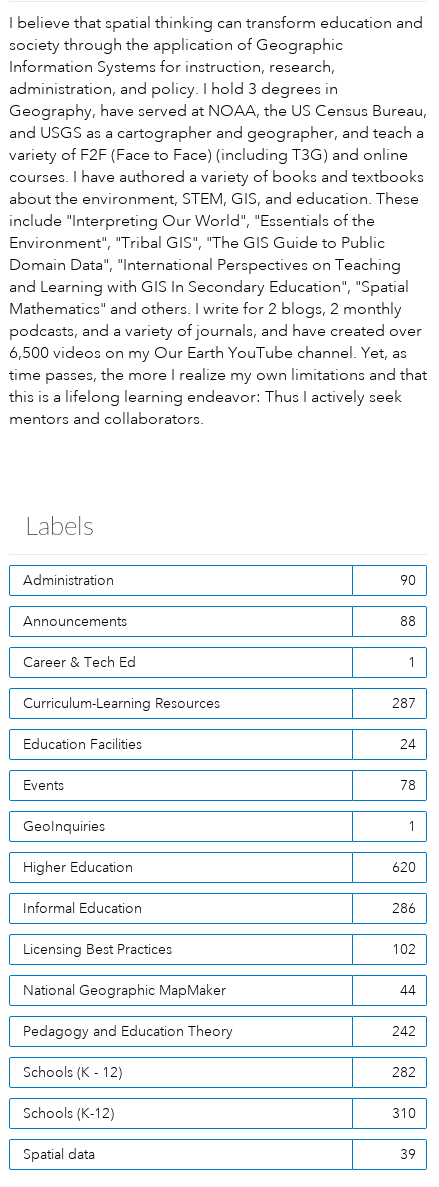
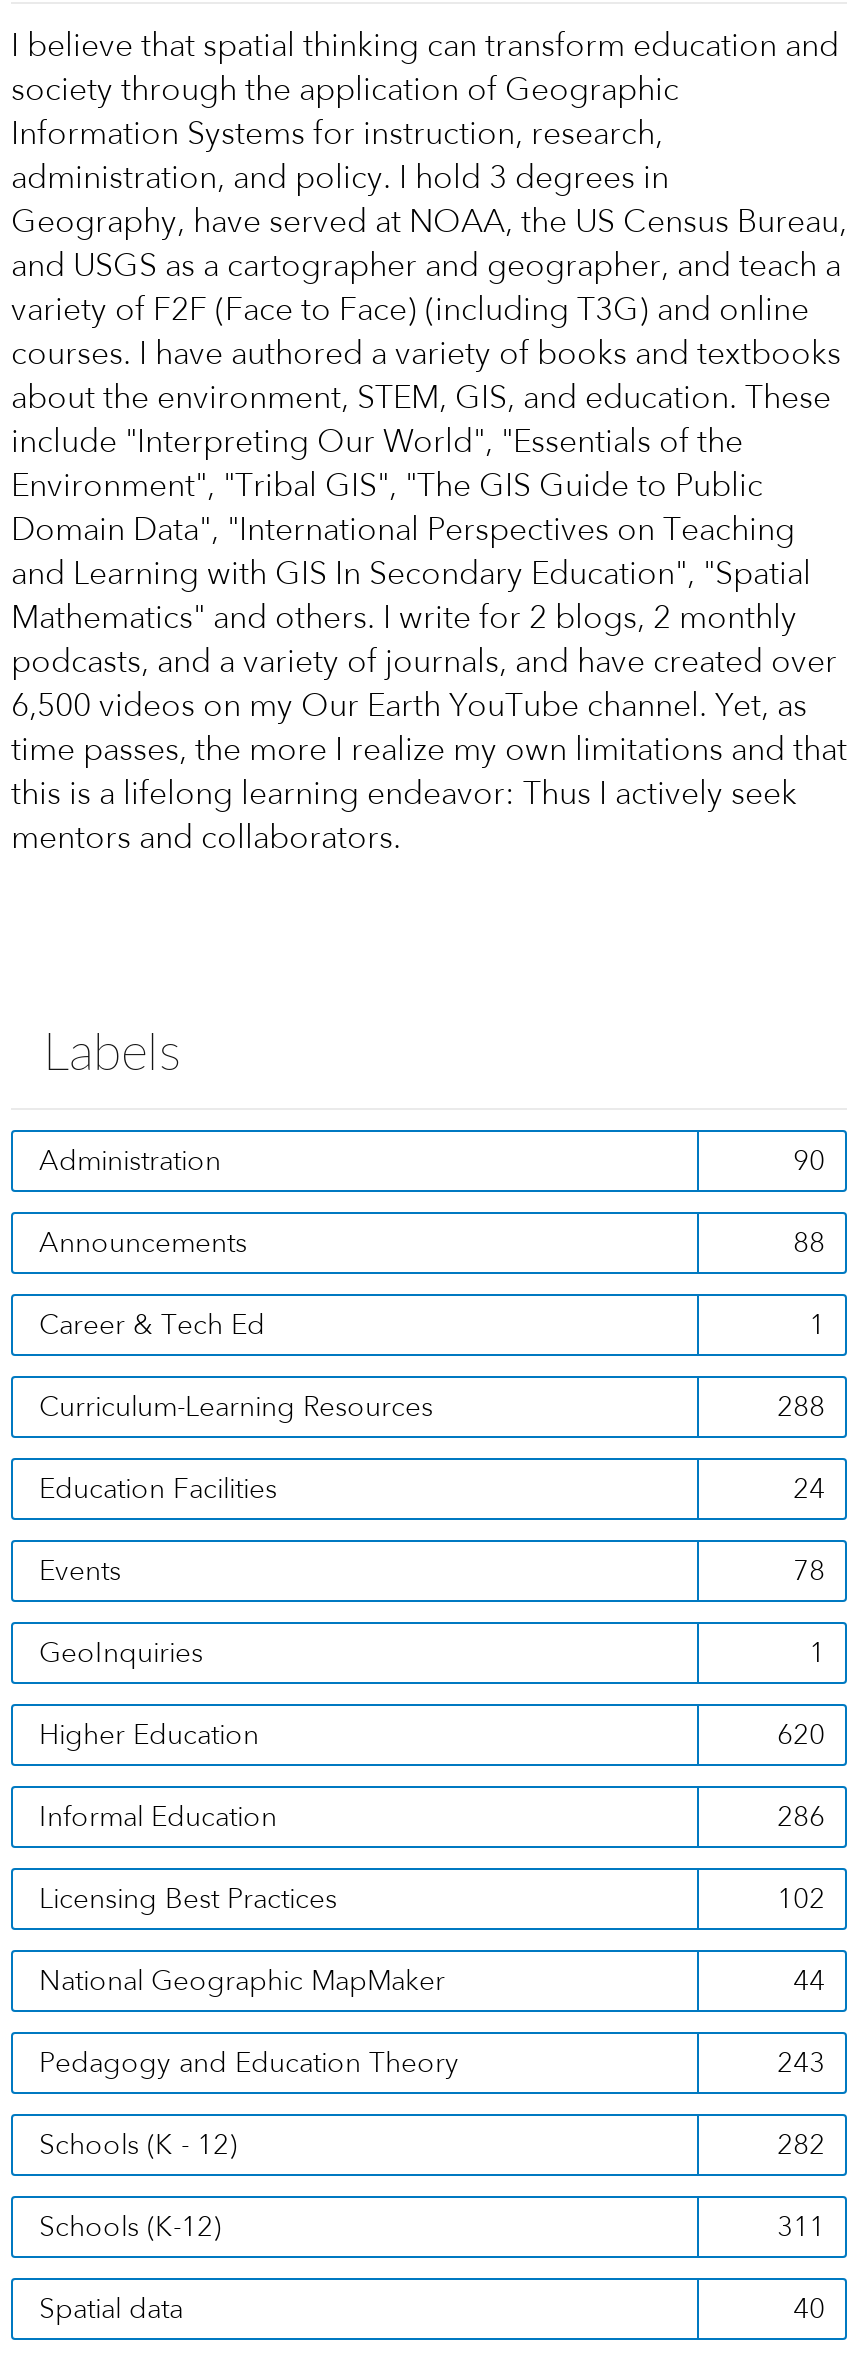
[392,694,416,712] 287 -> [777,1388,825,1424] 288
[392,1022,416,1040] 242 -> [777,2044,825,2080] 243
[392,1104,416,1122] 310 -> [777,2208,825,2244] 311
[400,1145,416,1163] 39 -> [793,2290,825,2326] 40

